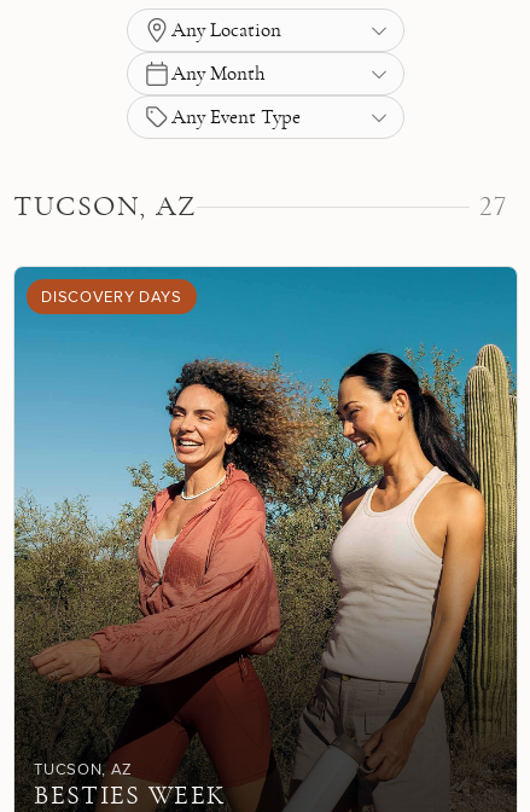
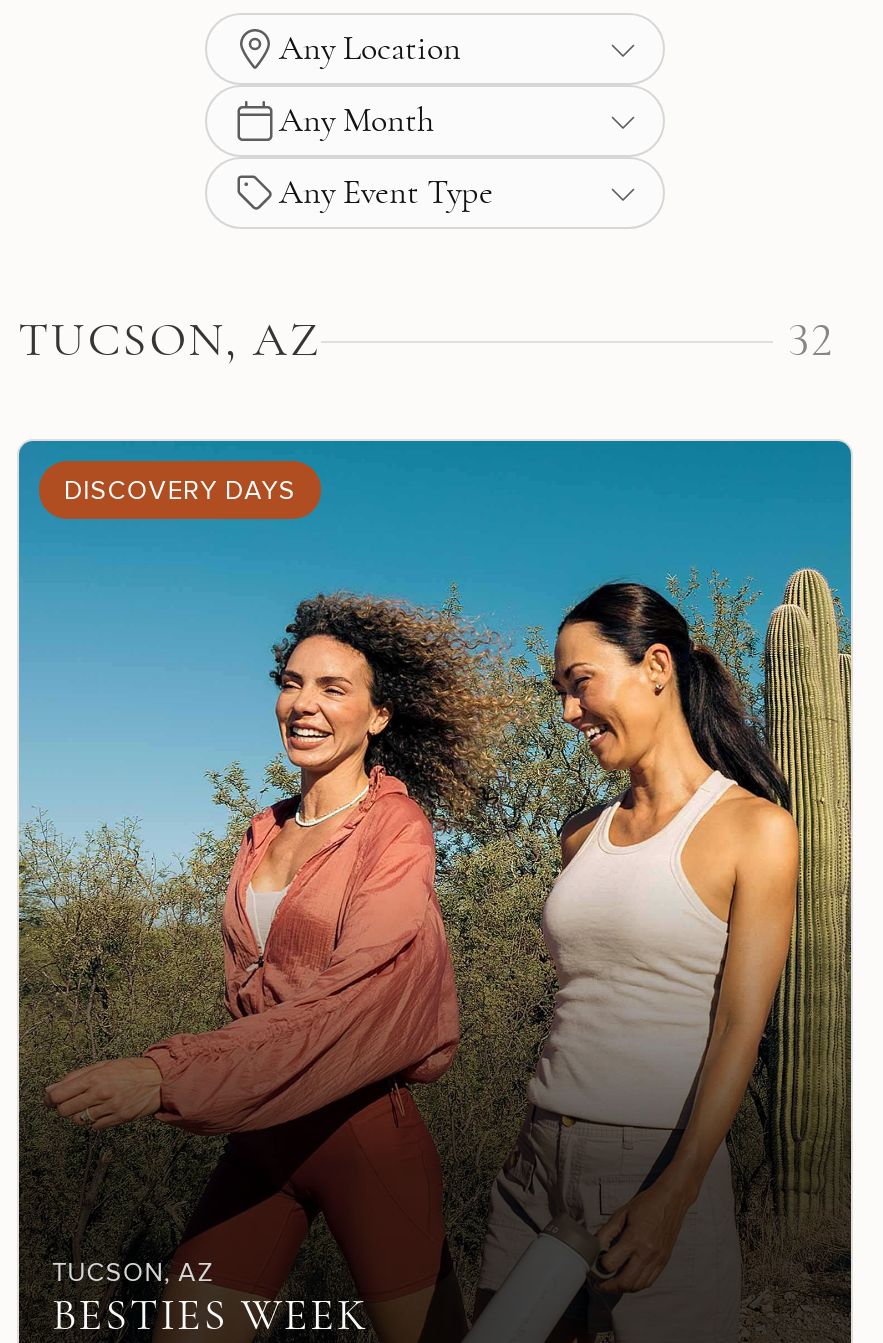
[479,192,508,221] 27 -> [788,317,836,365] 32

